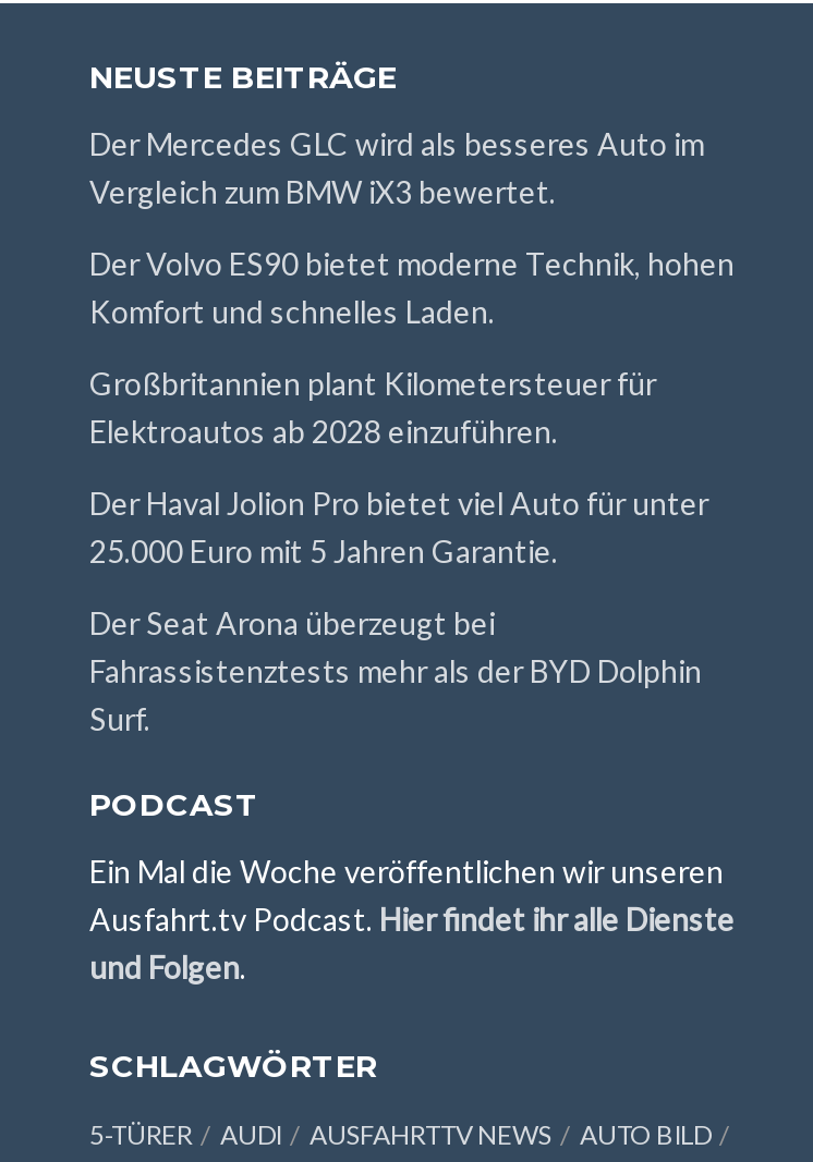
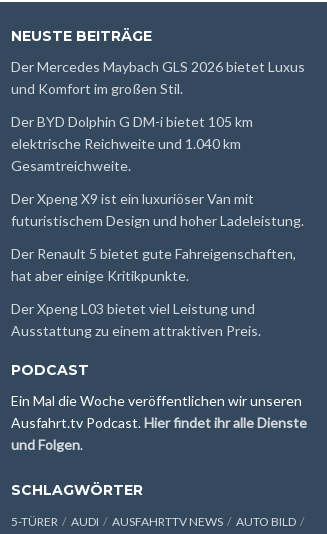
[89,126,704,211] Der Mercedes GLC wird als besseres Auto im | Vergleich zum BMW iX3 bewertet. -> [11,58,305,97] Der Mercedes Maybach GLS 2026 bietet Luxus | und Komfort im großen Stil.
[89,246,735,331] Der Volvo ES90 bietet moderne Technik, hohen | Komfort und schnelles Laden. -> [11,113,253,174] Der BYD Dolphin G DM-i bietet 105 km | elektrische Reichweite und 1.040 km | Gesamtreichweite.
[89,365,656,450] Großbritannien plant Kilometersteuer für | Elektroautos ab 2028 einzuführen. -> [11,190,304,229] Der Xpeng X9 ist ein luxuriöser Van mit | futuristischem Design und hoher Ladeleistung.
[89,485,708,570] Der Haval Jolion Pro bietet viel Auto für unter | 25.000 Euro mit 5 Jahren Garantie. -> [11,245,296,284] Der Renault 5 bietet gute Fahreigenschaften, | hat aber einige Kritikpunkte.
[89,605,702,738] Der Seat Arona überzeugt bei | Fahrassistenztests mehr als der BYD Dolphin | Surf. -> [11,300,261,339] Der Xpeng L03 bietet viel Leistung und | Ausstattung zu einem attraktiven Preis.

